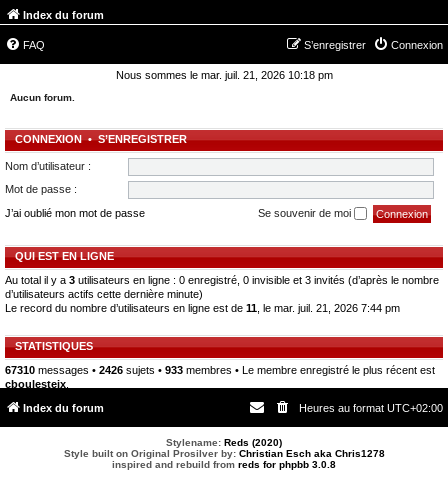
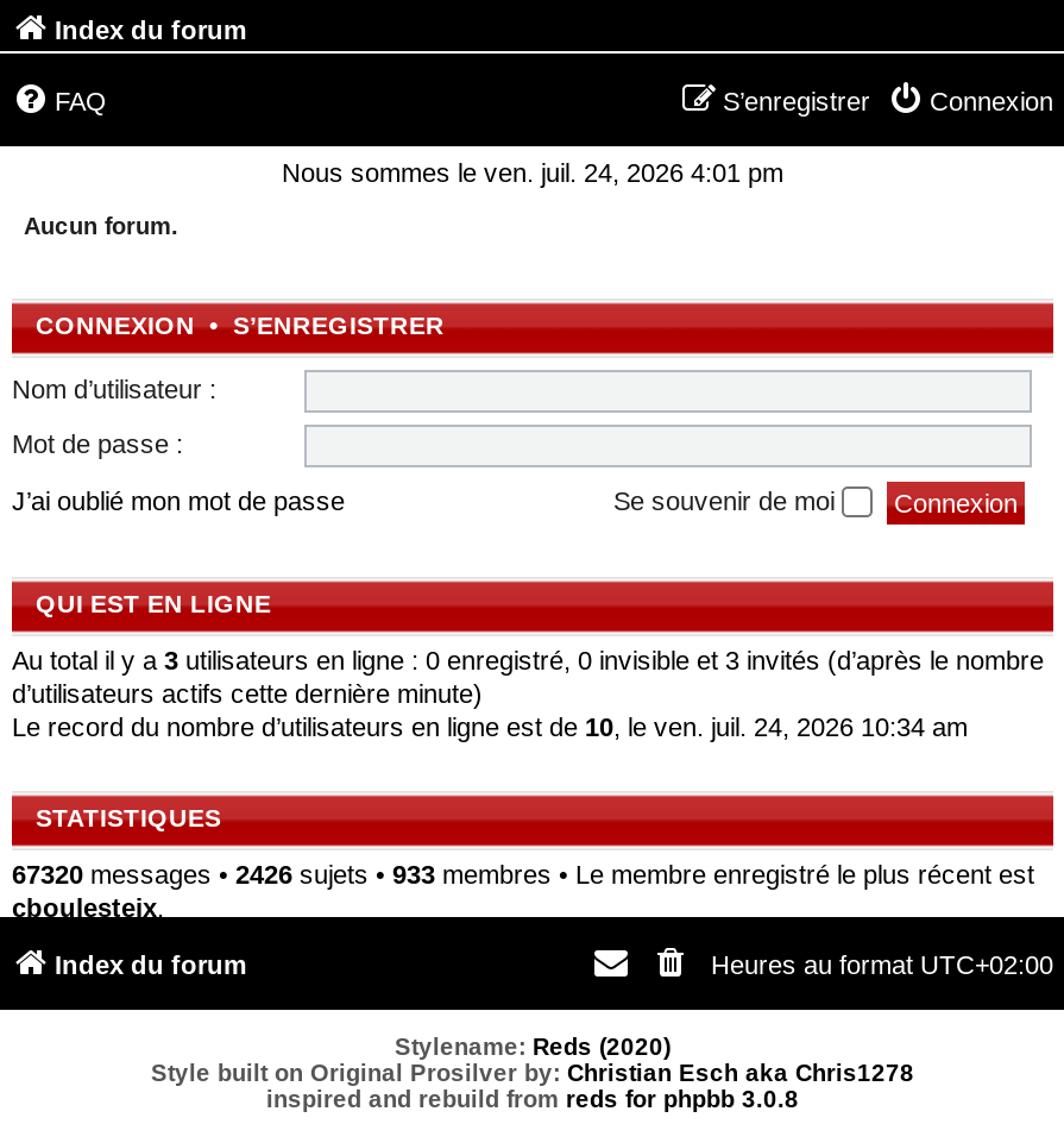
[115,69,332,81] Nous sommes le mar. juil. 21, 2026 10:18 pm -> [282,157,783,186] Nous sommes le ven. juil. 24, 2026 4:01 pm
[5,302,400,314] Le record du nombre d’utilisateurs en ligne est de 11, le mar. juil. 21, 2026 7:44 pm -> [12,713,968,741] Le record du nombre d’utilisateurs en ligne est de 10, le ven. juil. 24, 2026 10:34 am
[5,364,435,376] 67310 messages • 2426 sujets • 933 membres • Le membre enregistré le plus récent est -> [12,860,1034,889] 67320 messages • 2426 sujets • 933 membres • Le membre enregistré le plus récent est

